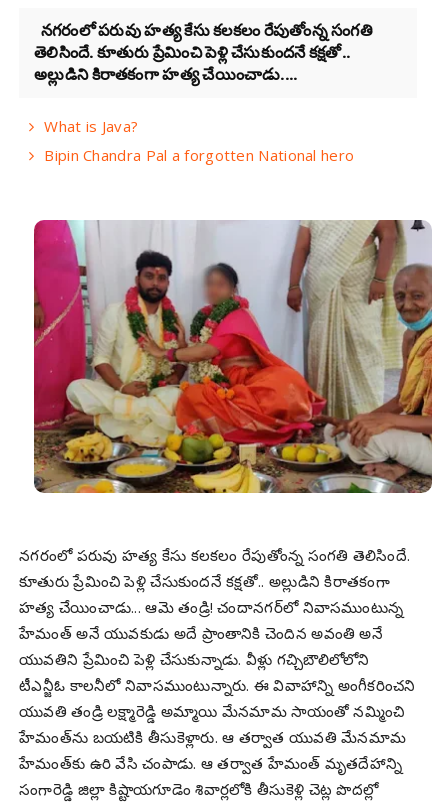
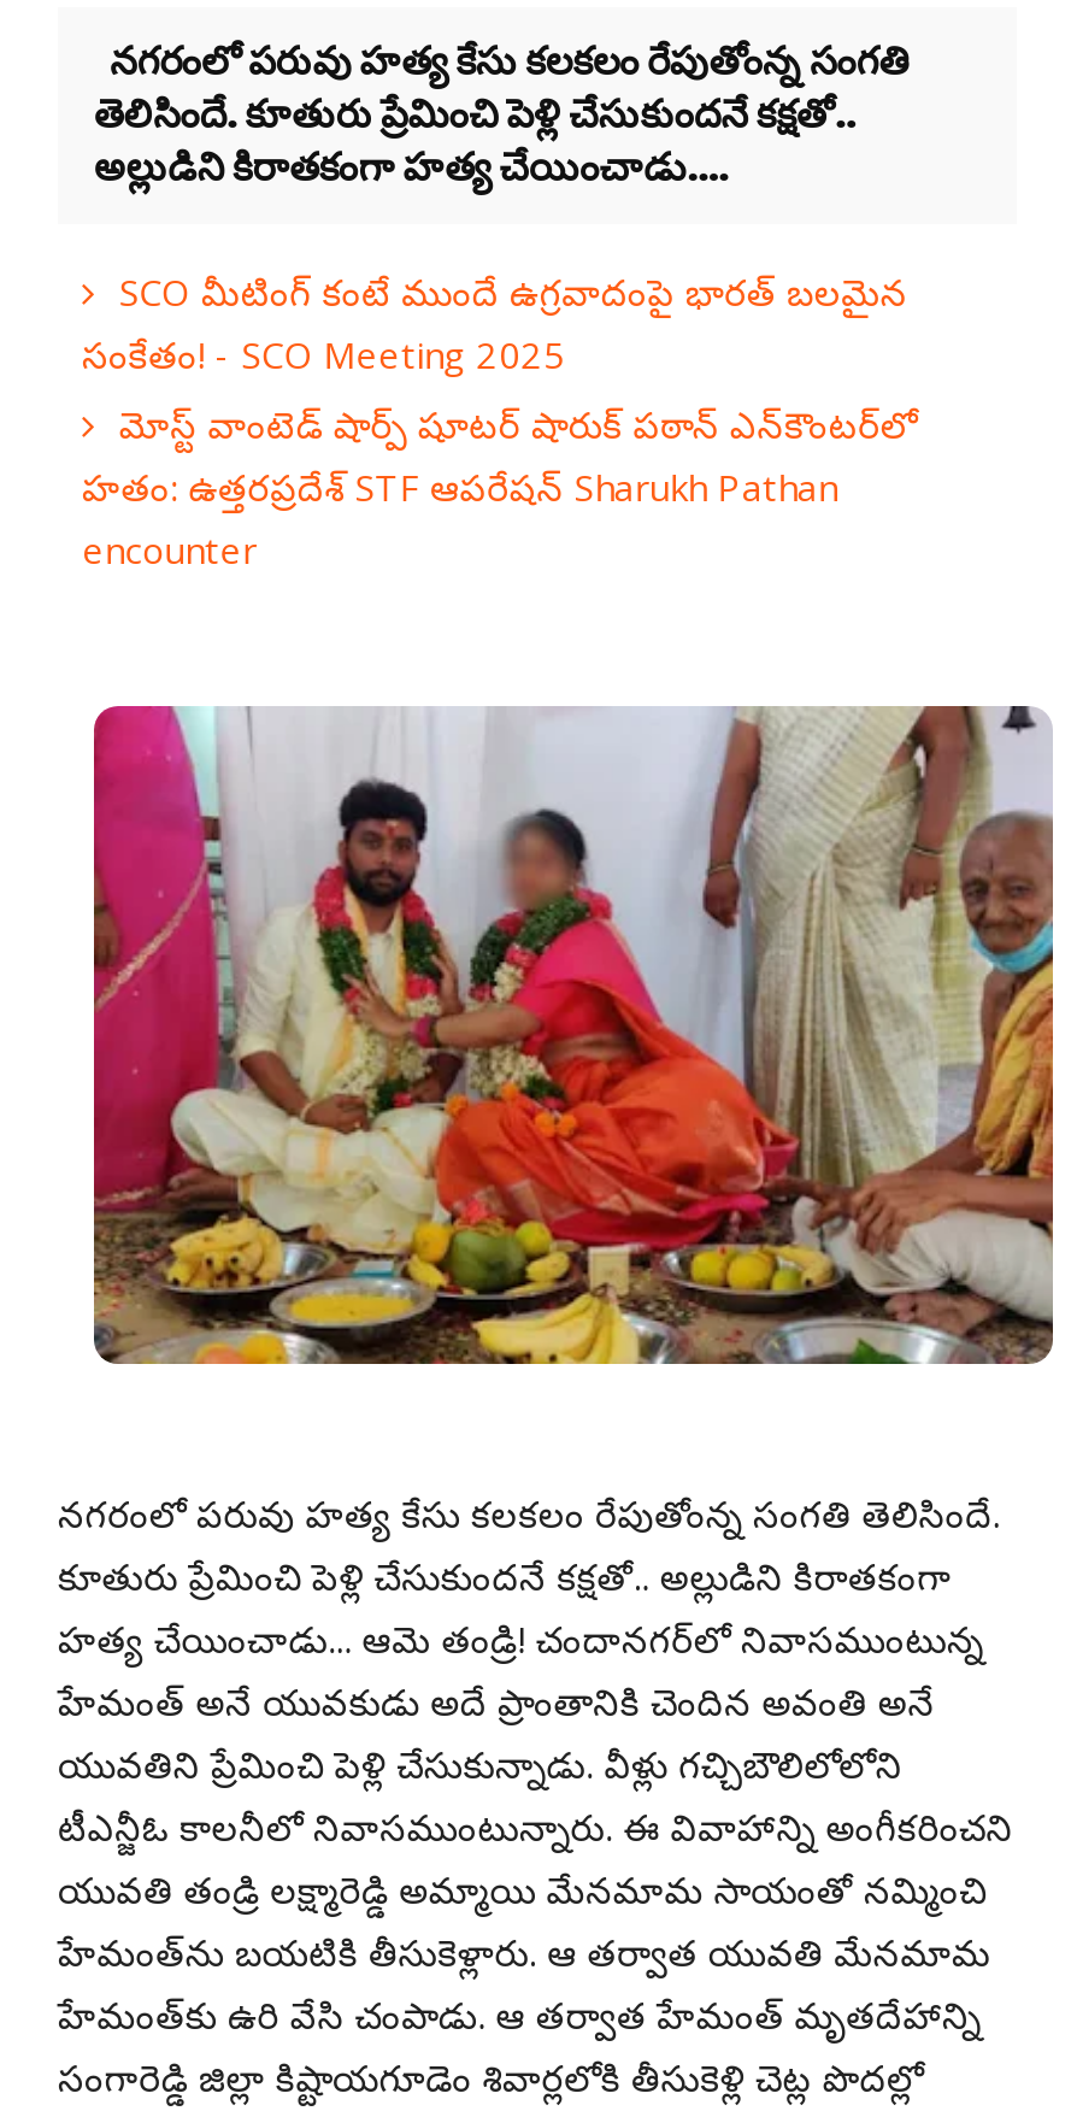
[44,116,354,165] What is Java? | Bipin Chandra Pal a forgotten National hero -> [82,267,917,573] SCO మీటింగ్ కంటే ముందే ఉగ్రవాదంపై భారత్ బలమైన | సంకేతం! - SCO Meeting 2025 | మోస్ట్ వాంటెడ్ షార్ప్ షూటర్ షారుక్ పఠాన్ ఎన్‌కౌంటర్‌లో | హతం: ఉత్తరప్రదేశ్ STF ఆపరేషన్ Sharukh Pathan | encounter

